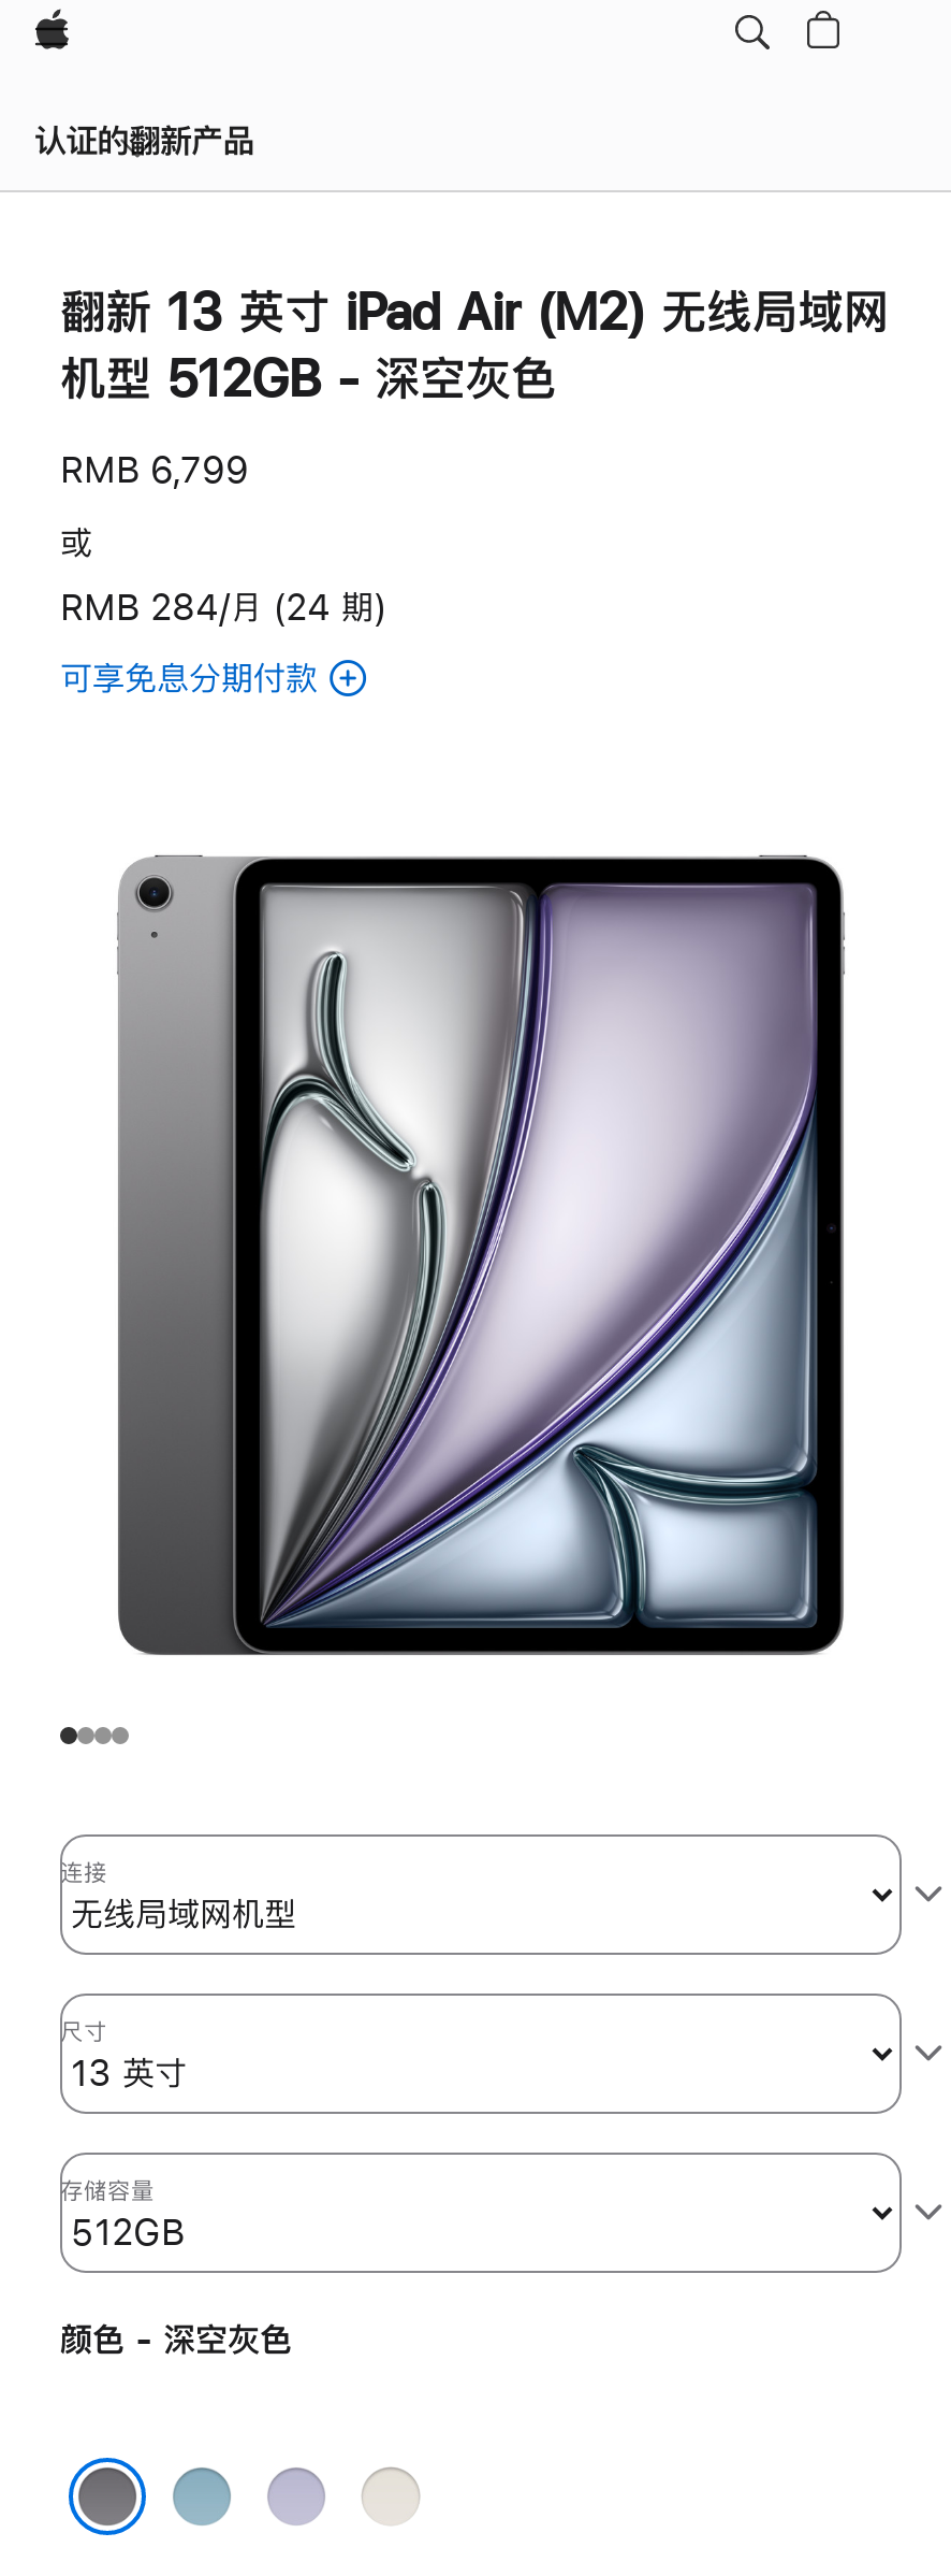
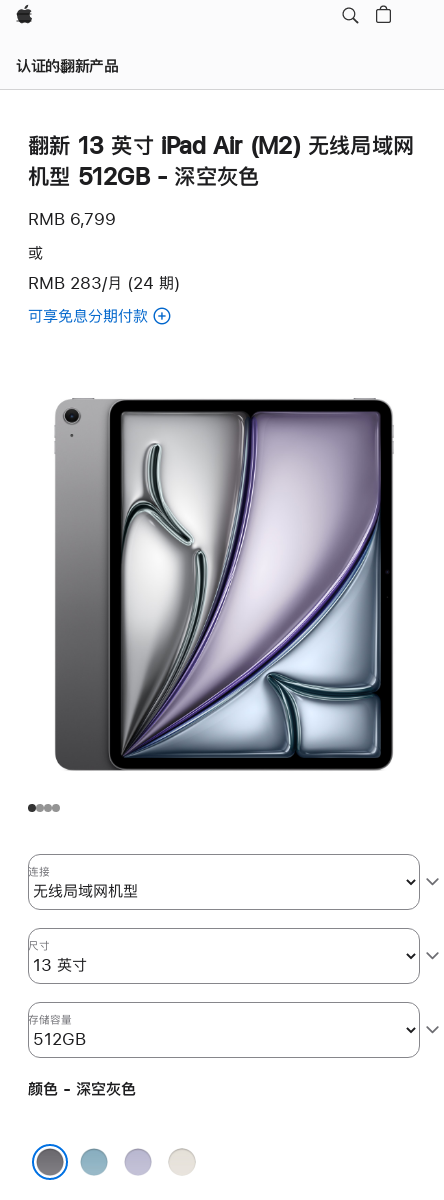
[60,588,386,624] RMB 284/月 (24 期) -> [28,274,180,291] RMB 283/月 (24 期)

